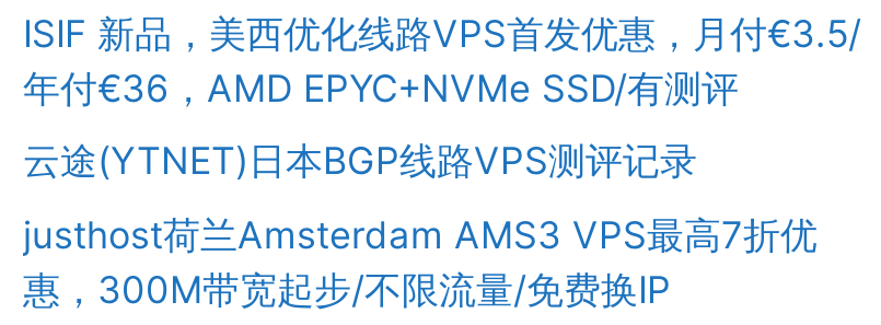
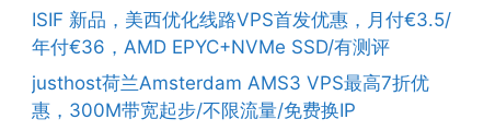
[23,139,697,183] 云途(YTNET)日本BGP线路VPS测评记录 -> none

